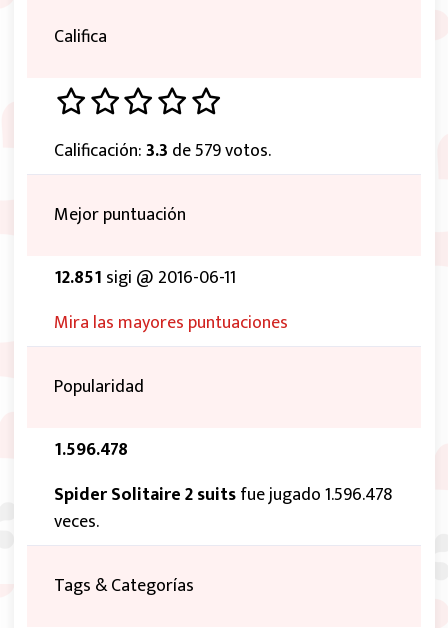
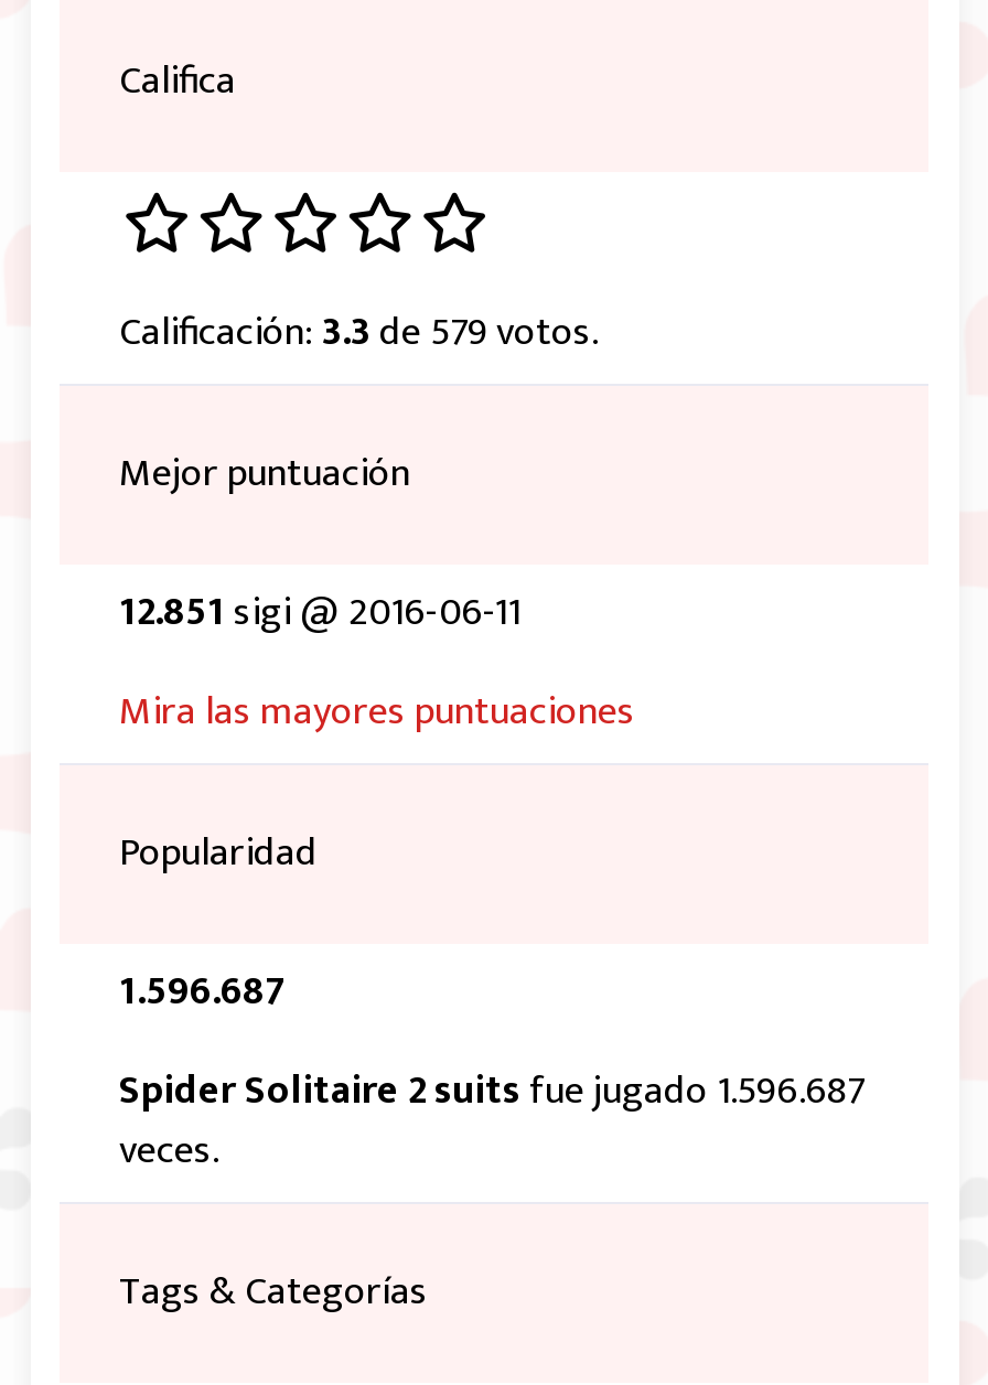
[54,435,128,465] 1.596.478 -> [119,960,284,1026] 1.596.687
[54,480,392,510] Spider Solitaire 2 suits fue jugado 1.596.478 -> [119,1059,867,1125] Spider Solitaire 2 suits fue jugado 1.596.687

